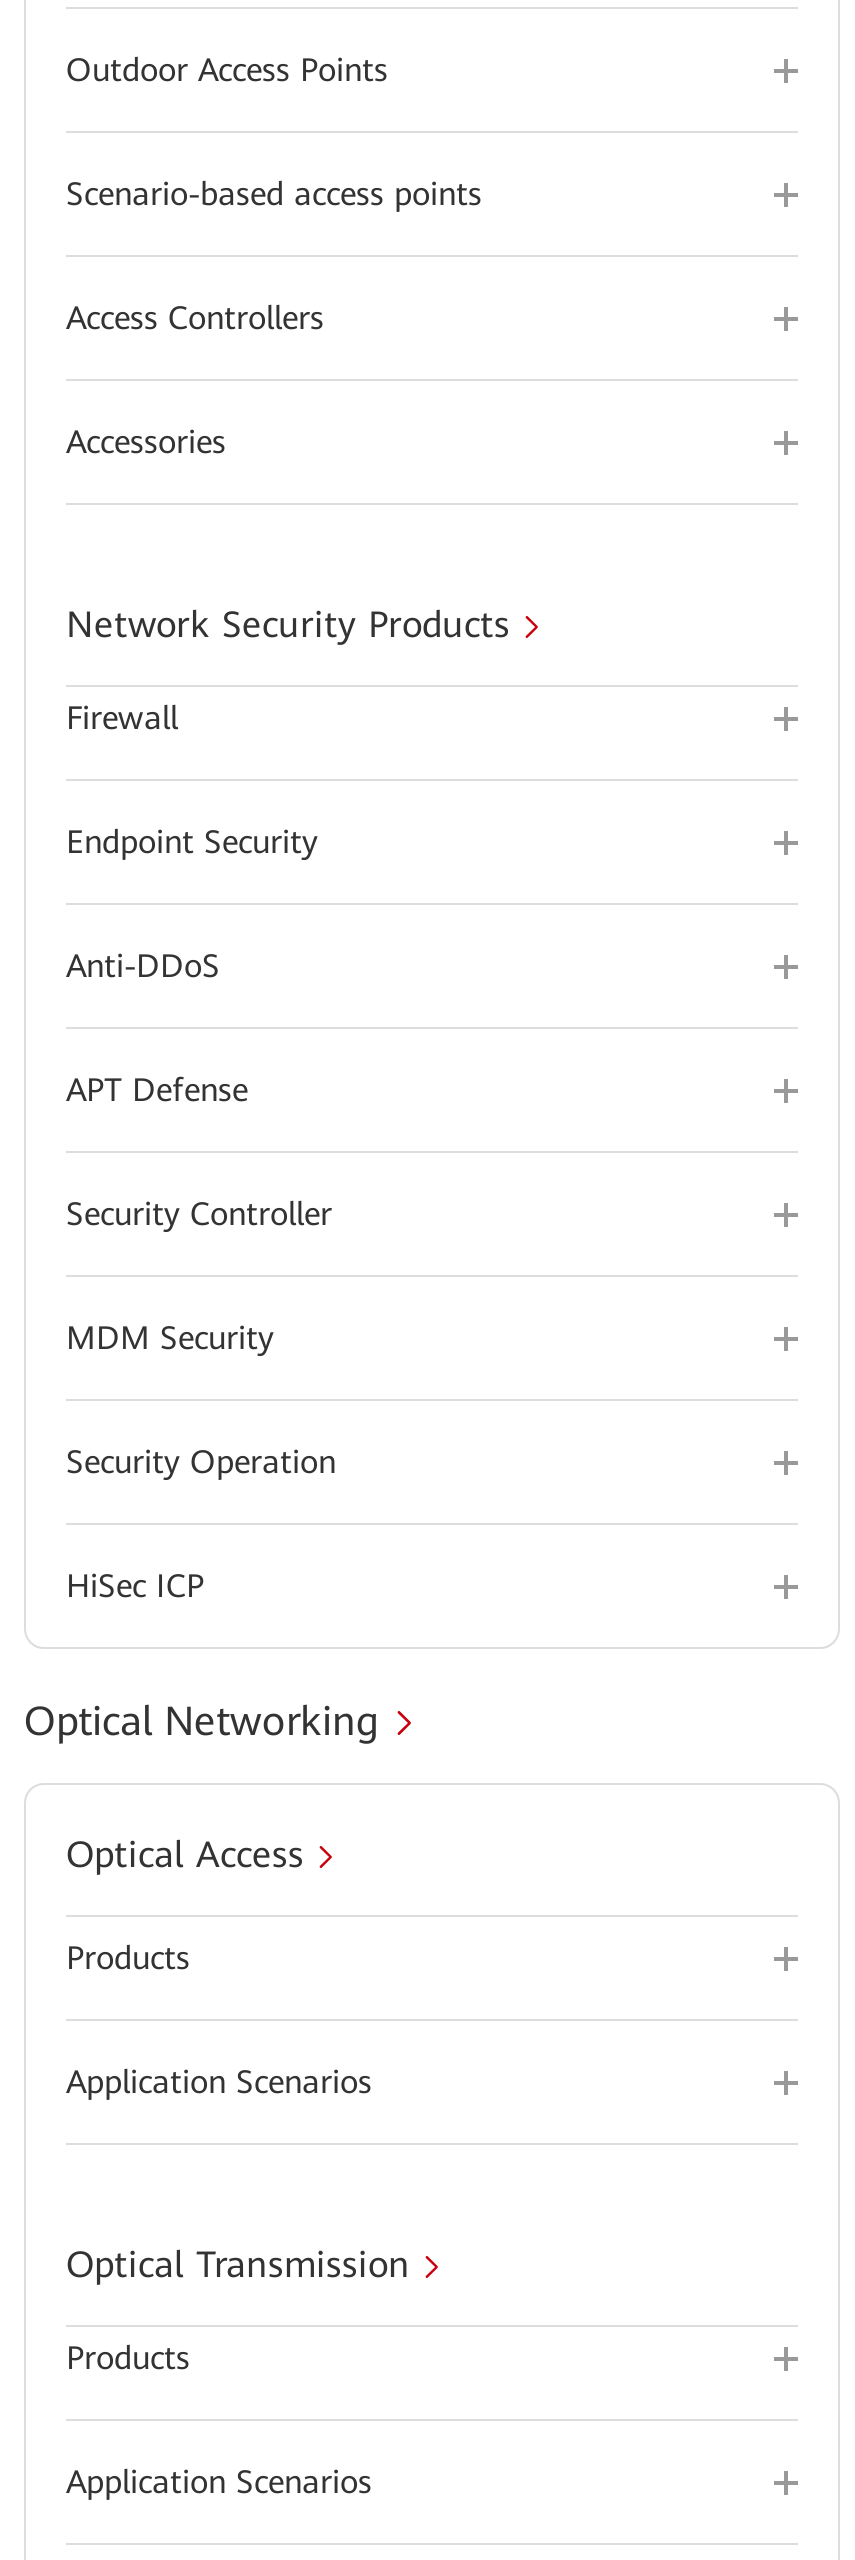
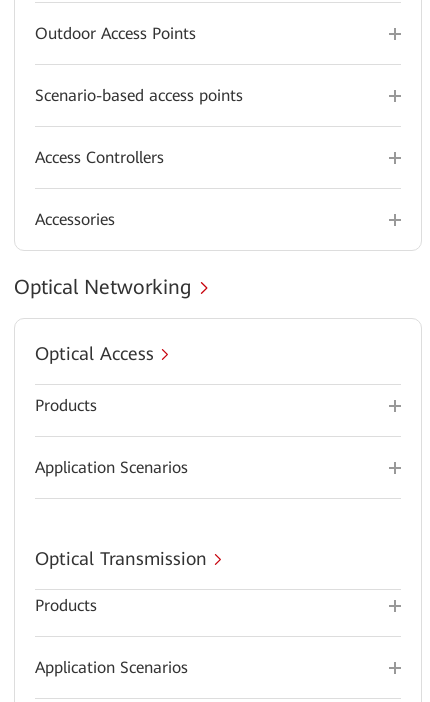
[66,603,510,1605] Network Security Products | Firewall | Endpoint Security | Anti-DDoS | APT Defense | Security Controller | MDM Security | Security Operation | HiSec ICP -> none

